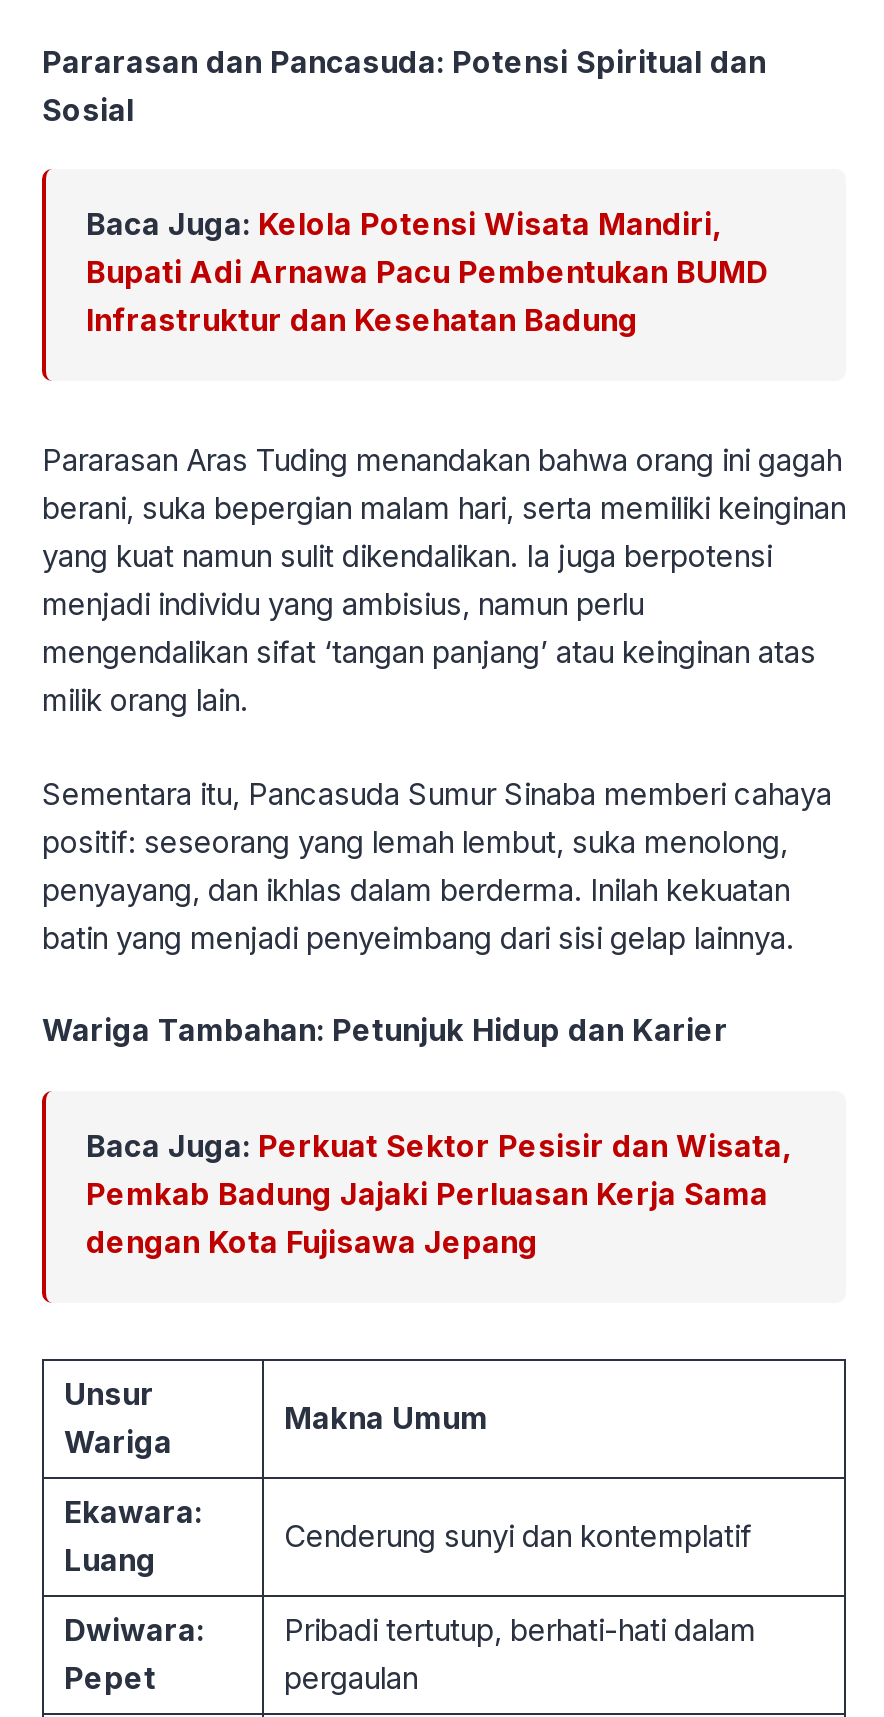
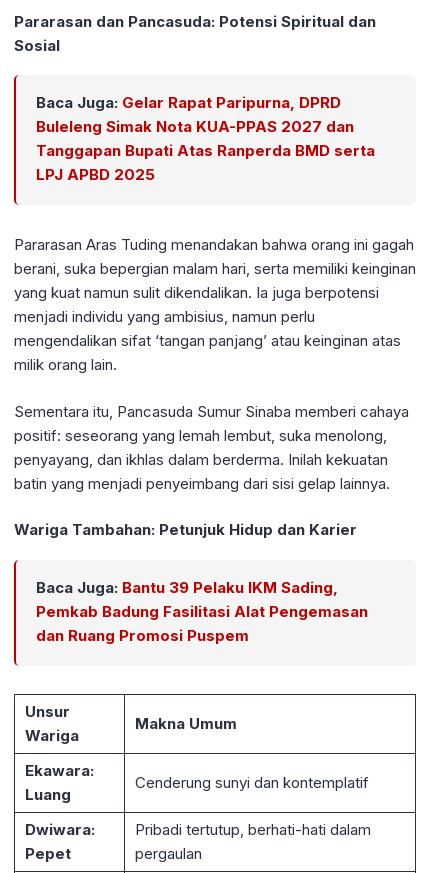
[86,205,768,339] Baca Juga: Kelola Potensi Wisata Mandiri, | Bupati Adi Arnawa Pacu Pembentukan BUMD | Infrastruktur dan Kesehatan Badung -> [36,93,375,184] Baca Juga: Gelar Rapat Paripurna, DPRD | Buleleng Simak Nota KUA-PPAS 2027 dan | Tanggapan Bupati Atas Ranperda BMD serta | LPJ APBD 2025
[86,1126,792,1260] Baca Juga: Perkuat Sektor Pesisir dan Wisata, | Pemkab Badung Jajaki Perluasan Kerja Sama | dengan Kota Fujisawa Jepang -> [36,577,368,644] Baca Juga: Bantu 39 Pelaku IKM Sading, | Pemkab Badung Fasilitasi Alat Pengemasan | dan Ruang Promosi Puspem

